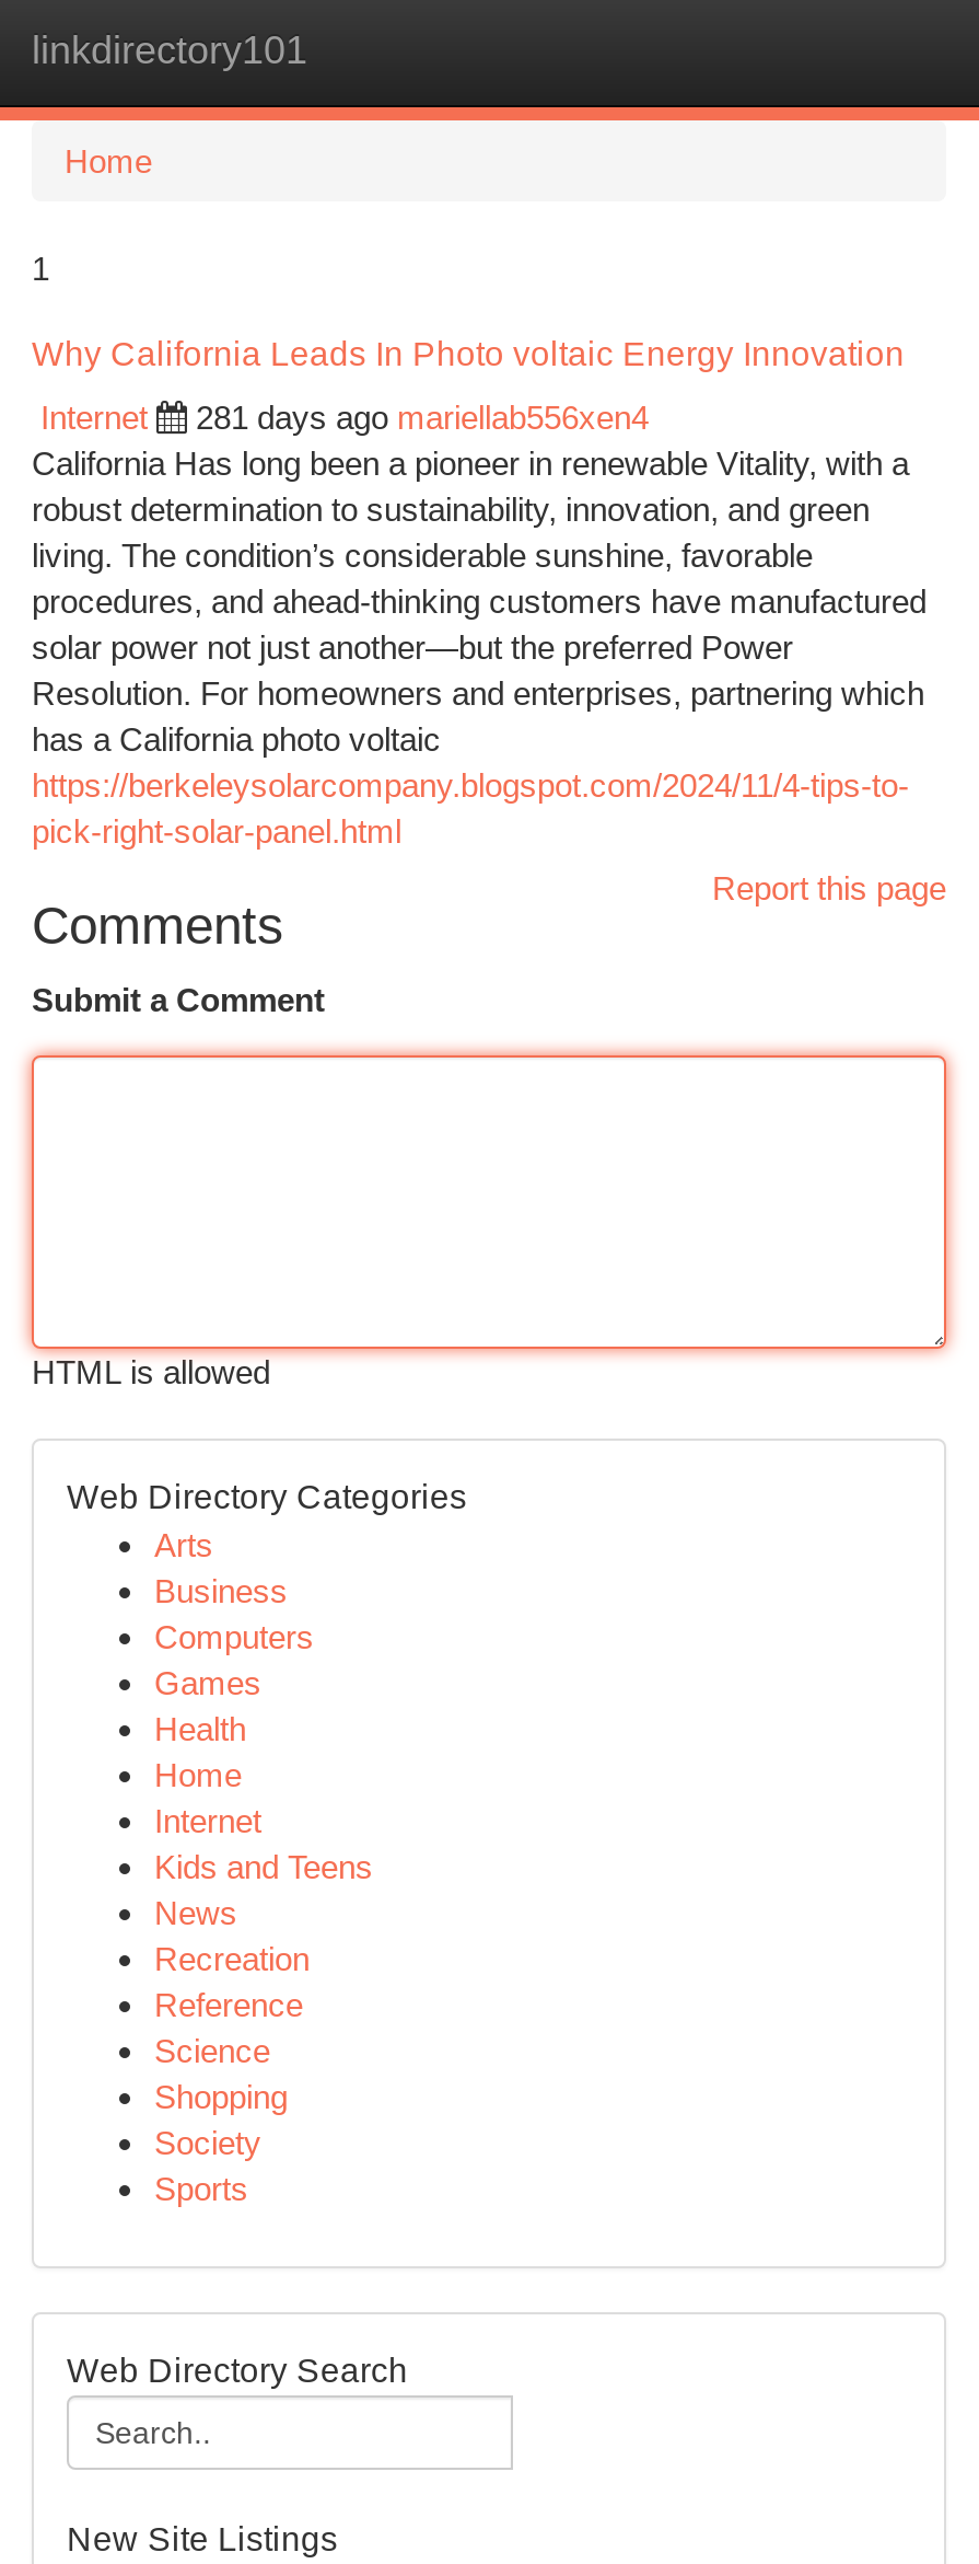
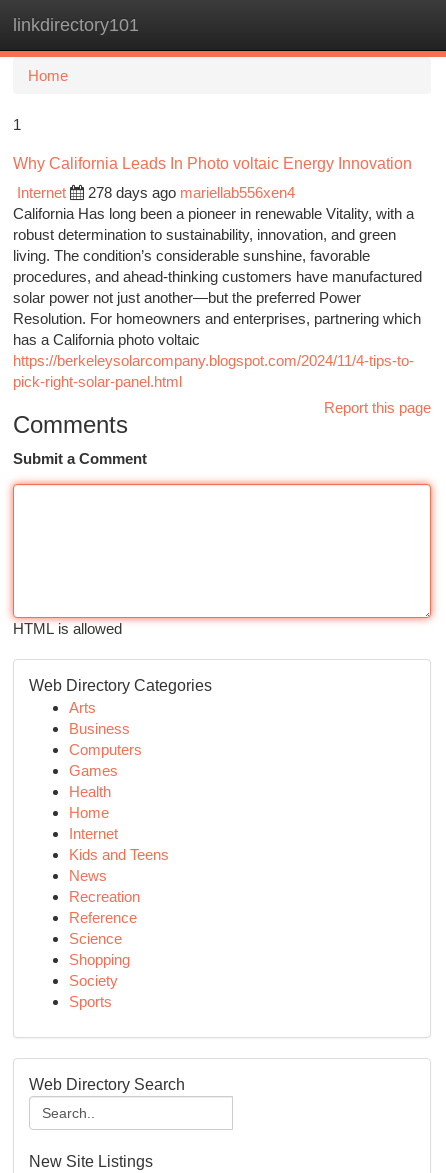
[196,399,649,436] 281 days ago mariellab556xen4 -> [88,184,295,201] 278 days ago mariellab556xen4

